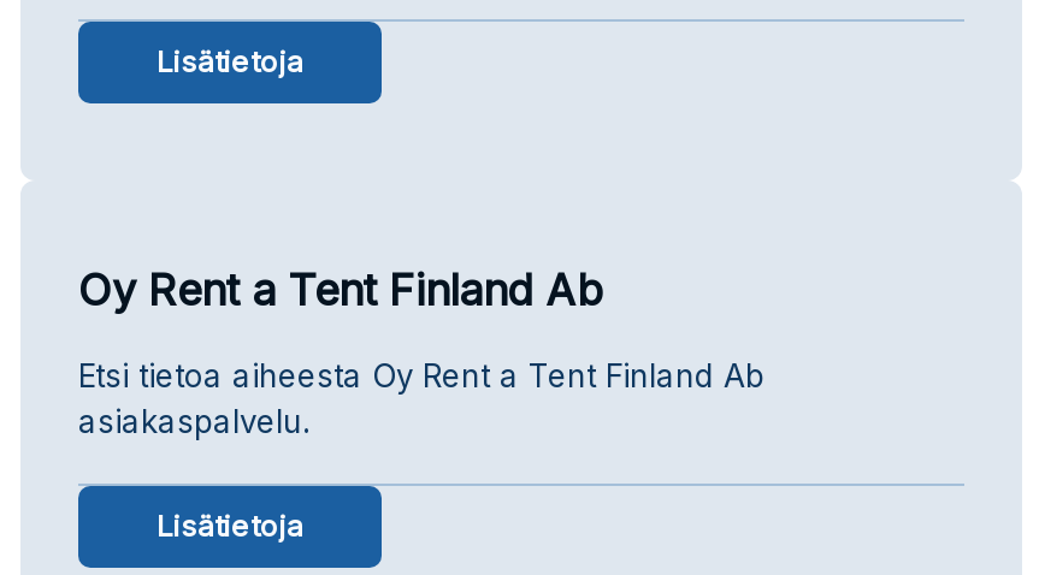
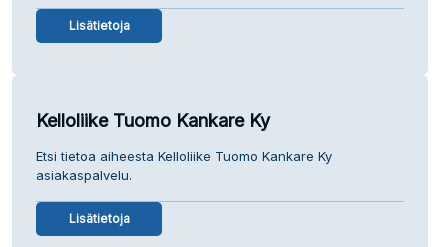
[78,263,603,314] Oy Rent a Tent Finland Ab -> [36,109,270,130] Kelloliike Tuomo Kankare Ky
[78,355,764,393] Etsi tietoa aiheesta Oy Rent a Tent Finland Ab -> [36,147,332,163] Etsi tietoa aiheesta Kelloliike Tuomo Kankare Ky

